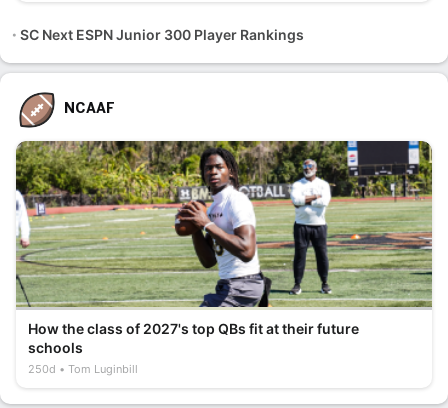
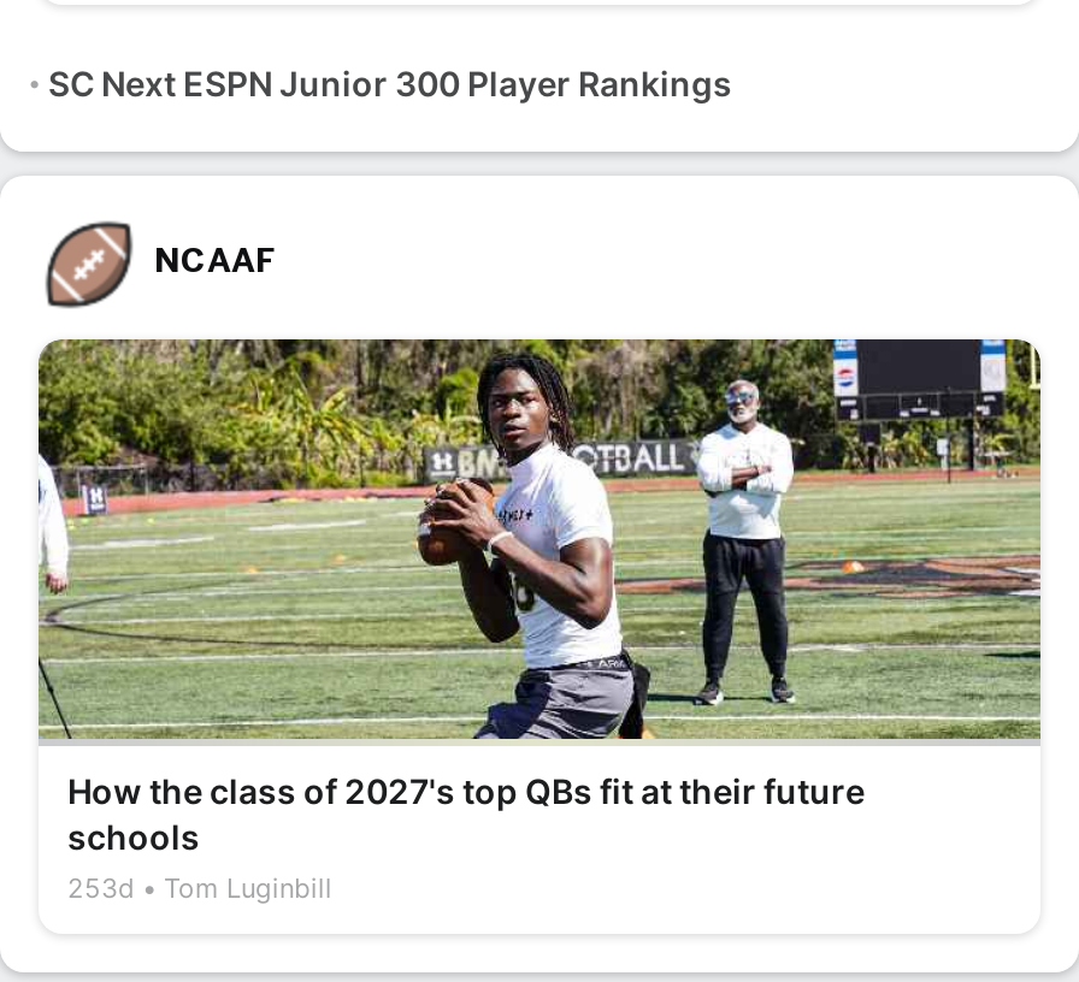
[28,362,138,376] 250d Tom Luginbill -> [67,872,332,906] 253d Tom Luginbill

